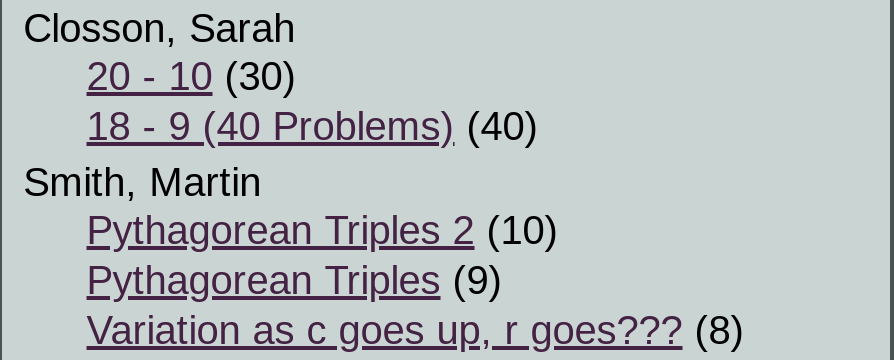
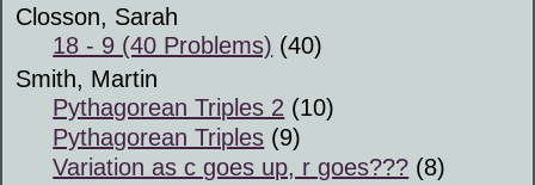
[87,54,297,98] 20 - 10 (30) -> none

